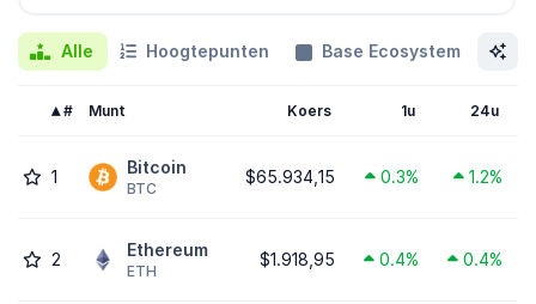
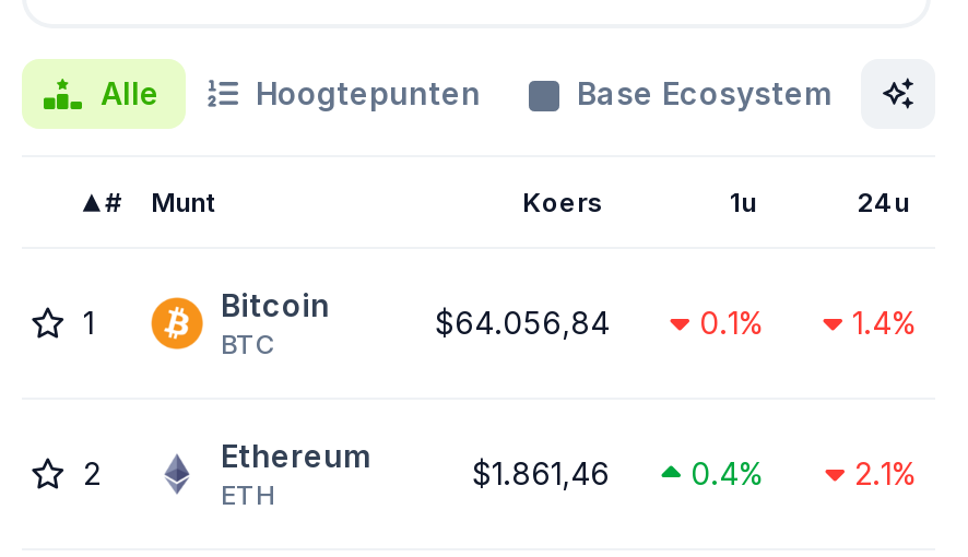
[245,166,335,187] $65.934,15 -> [435,304,610,341] $64.056,84
[380,166,419,187] 0.3% -> [699,304,763,341] 0.1%
[469,166,502,187] 1.2% -> [852,304,916,341] 1.4%
[260,249,335,269] $1.918,95 -> [472,454,610,491] $1.861,46
[463,249,502,269] 0.4% -> [854,454,916,491] 2.1%

